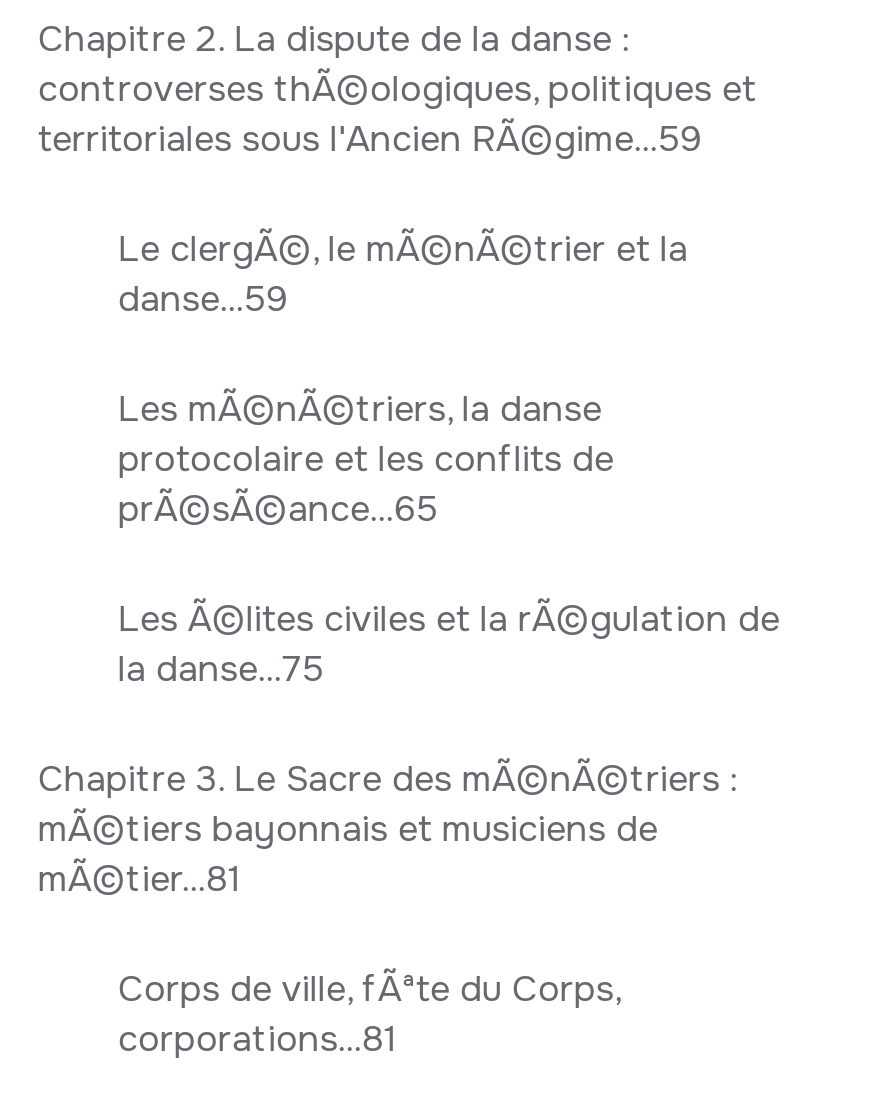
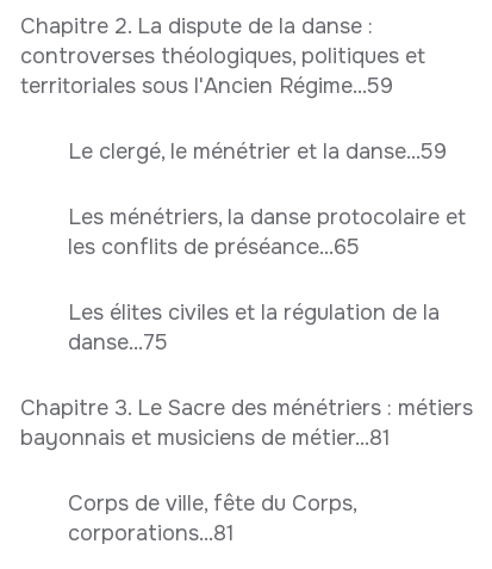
[38,67,756,161] controverses thÃ©ologiques, politiques et | territoriales sous l'Ancien RÃ©gime...59 -> [20,43,425,99] controverses théologiques, politiques et | territoriales sous l'Ancien Régime...59
[118,227,688,321] Le clergÃ©, le mÃ©nÃ©trier et la | danse...59 -> [68,138,447,164] Le clergé, le ménétrier et la danse...59
[118,387,614,531] Les mÃ©nÃ©triers, la danse | protocolaire et les conflits de | prÃ©sÃ©ance...65 -> [68,204,466,260] Les ménétriers, la danse protocolaire et | les conflits de préséance...65
[118,597,780,691] Les Ã©lites civiles et la rÃ©gulation de | la danse...75 -> [68,299,439,355] Les élites civiles et la régulation de la | danse...75
[38,757,738,901] Chapitre 3. Le Sacre des mÃ©nÃ©triers : | mÃ©tiers bayonnais et musiciens de | mÃ©tier...81 -> [20,395,473,451] Chapitre 3. Le Sacre des ménétriers : métiers | bayonnais et musiciens de métier...81
[118,967,620,1011] Corps de ville, fÃªte du Corps, -> [68,490,356,516] Corps de ville, fête du Corps,

